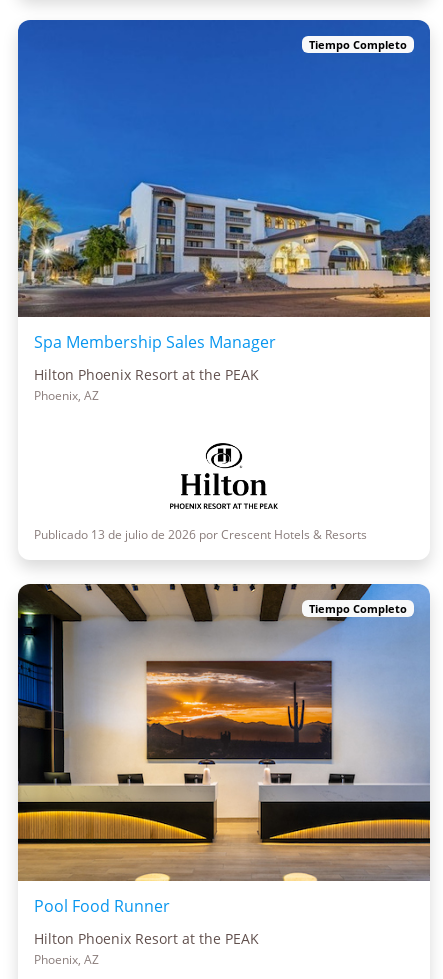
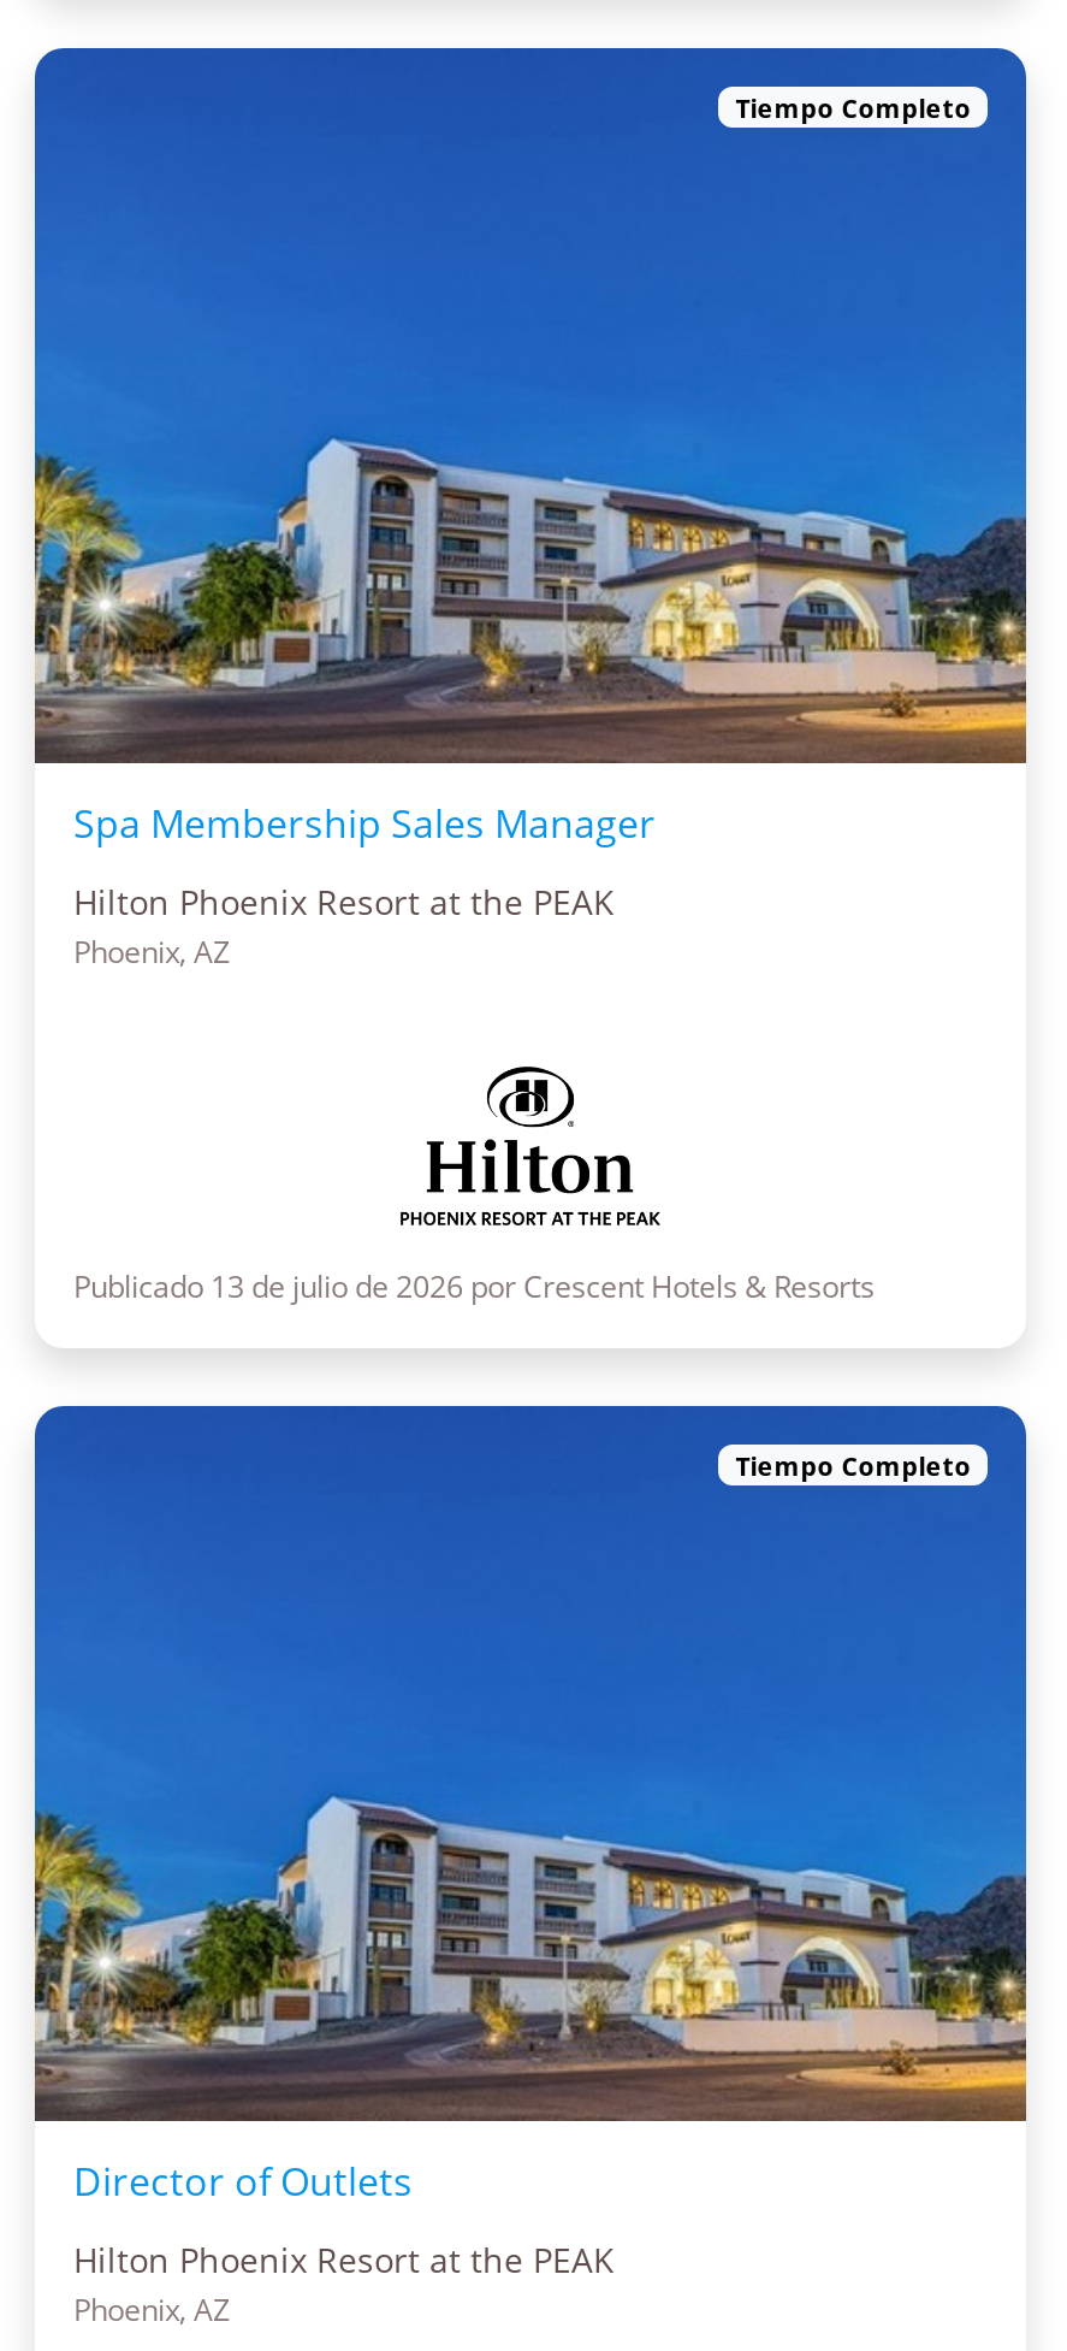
[17,583,431,917] [image] | Pool Food Runner -> [32,1404,1029,2208] [image] | Director of Outlets

